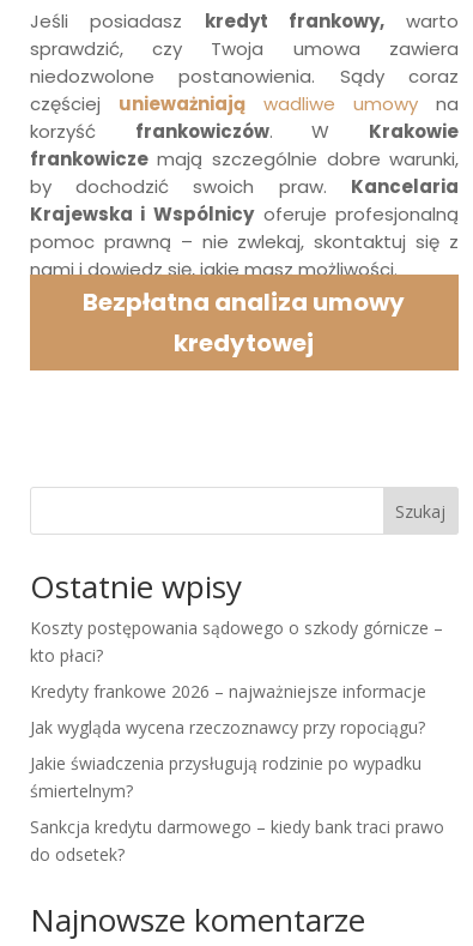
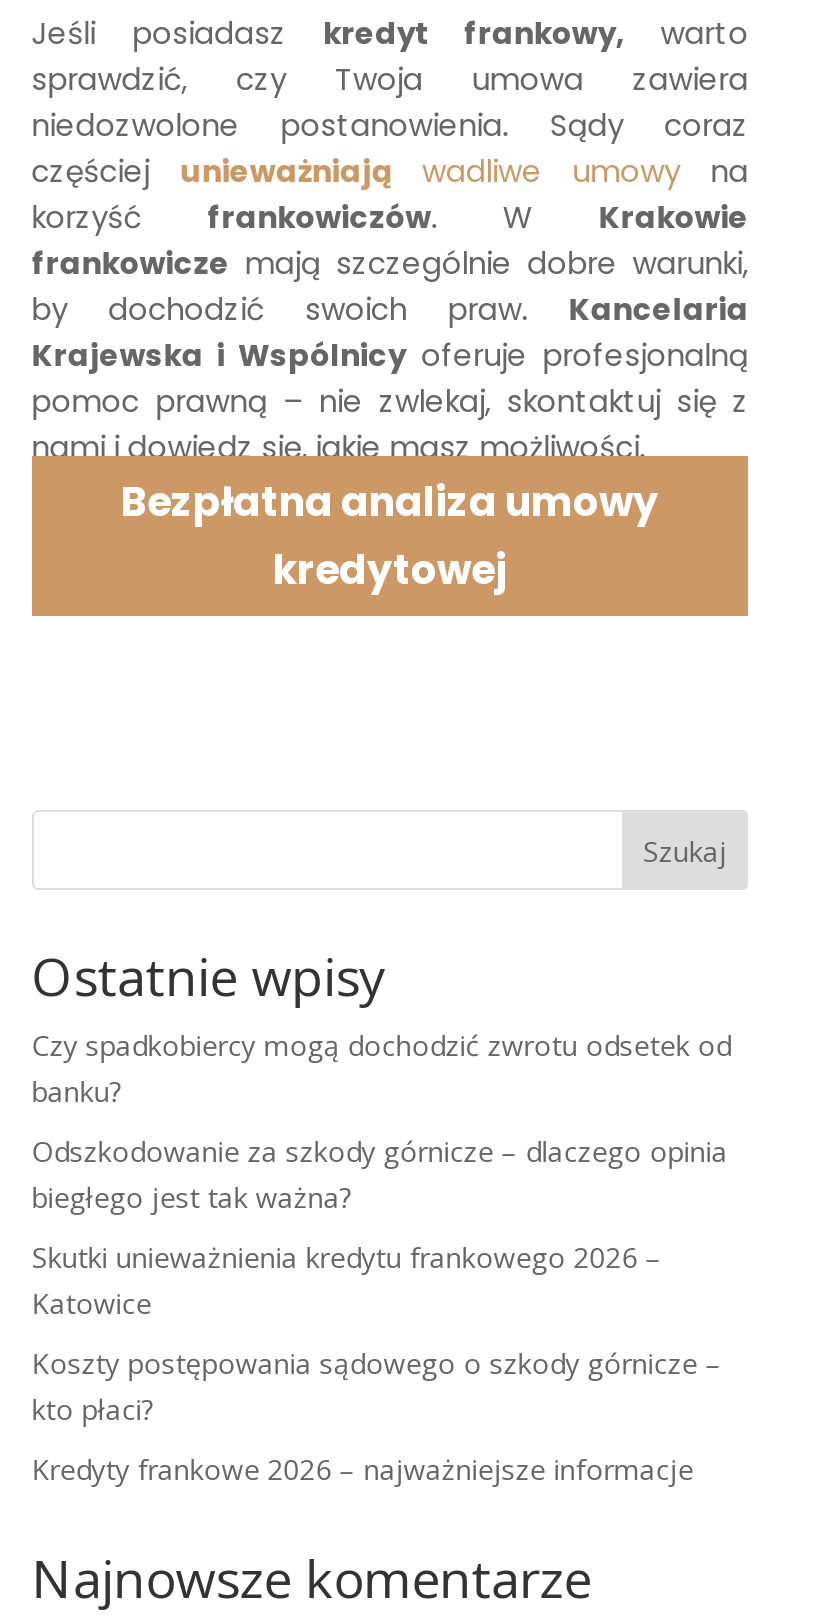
none -> [32,1026,732,1322] Czy spadkobiercy mogą dochodzić zwrotu odsetek od | banku? | Odszkodowanie za szkody górnicze – dlaczego opinia | biegłego jest tak ważna? | Skutki unieważnienia kredytu frankowego 2026 – | Katowice
moved [30,617,443,703] -> [32,1344,722,1488]: Koszty postępowania sądowego o szkody górnicze – | kto płaci? | Kredyty frankowe 2026 – najważniejsze informacje
[30,716,444,866] Jak wygląda wycena rzeczoznawcy przy ropociągu? | Jakie świadczenia przysługują rodzinie po wypadku | śmiertelnym? | Sankcja kredytu darmowego – kiedy bank traci prawo | do odsetek? -> none

